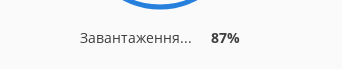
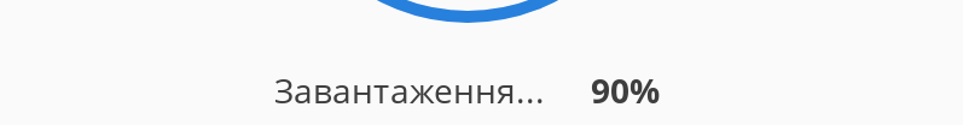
[80,27,240,46] Завантаження... 87% -> [274,66,661,112] Завантаження... 90%

